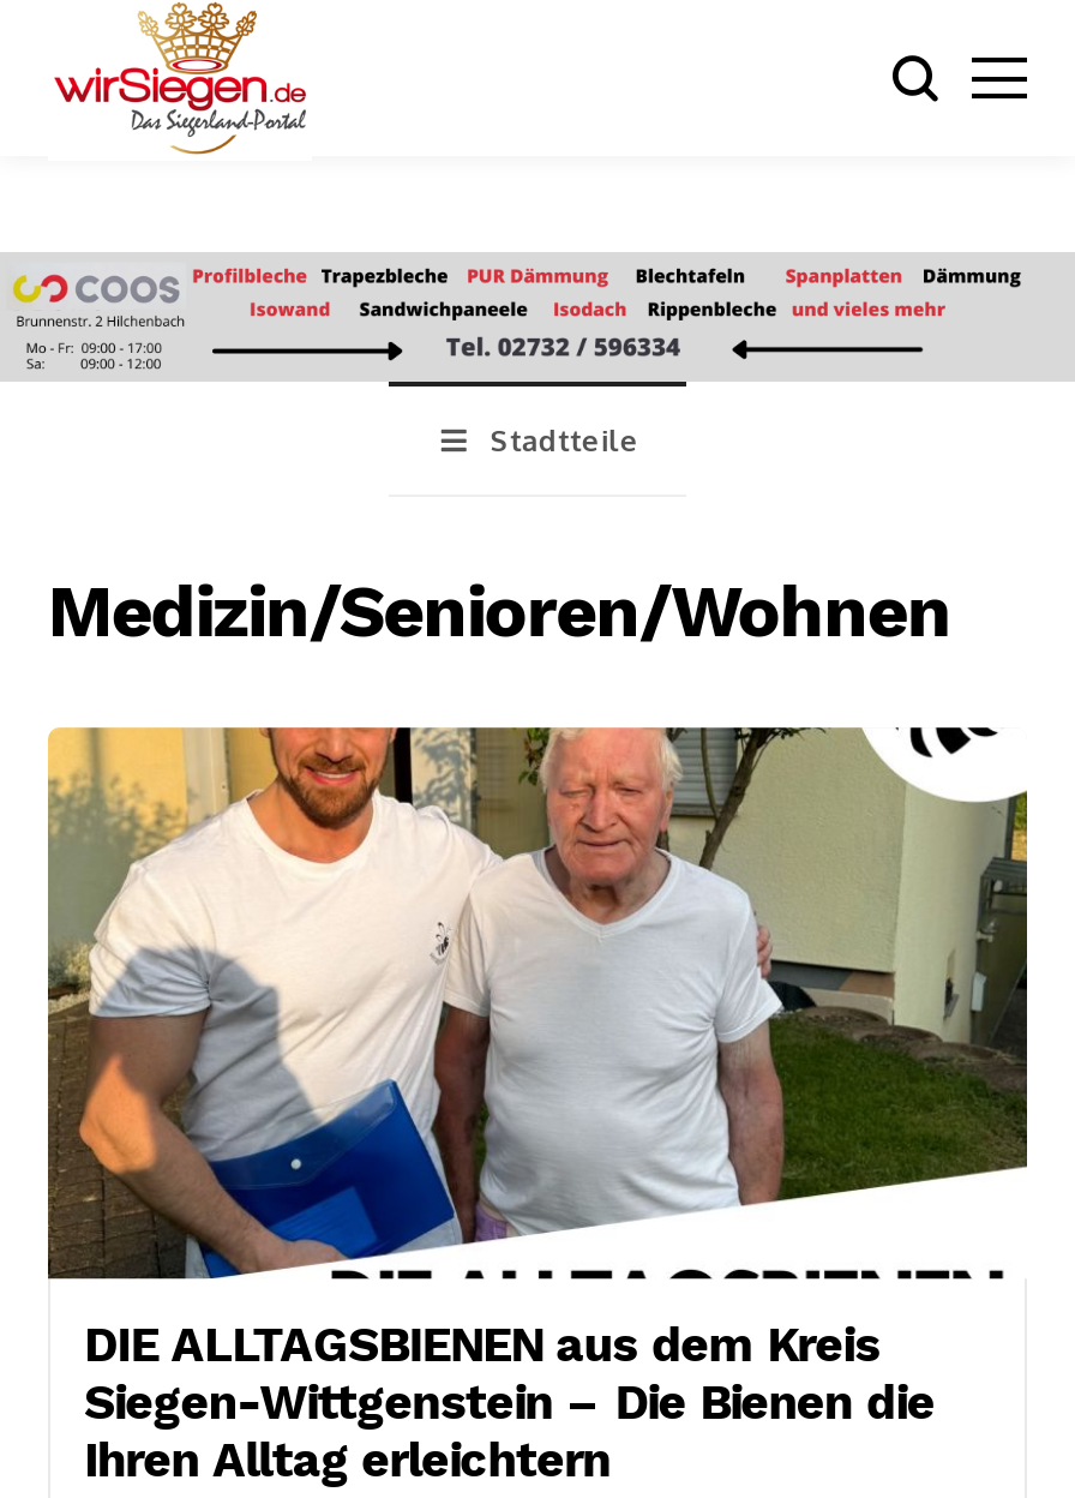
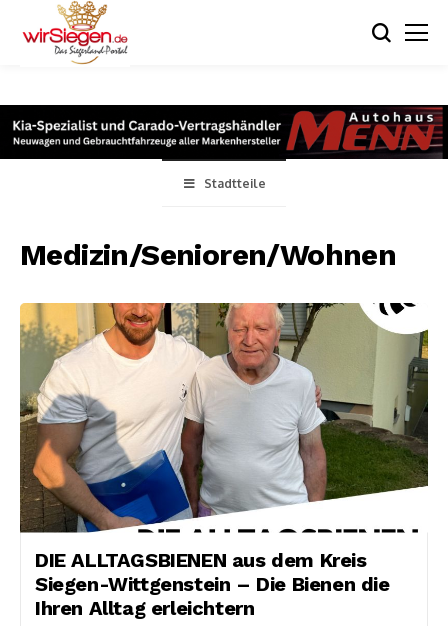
[7,252,1068,382] [image] -> [3,104,445,160] [image]

